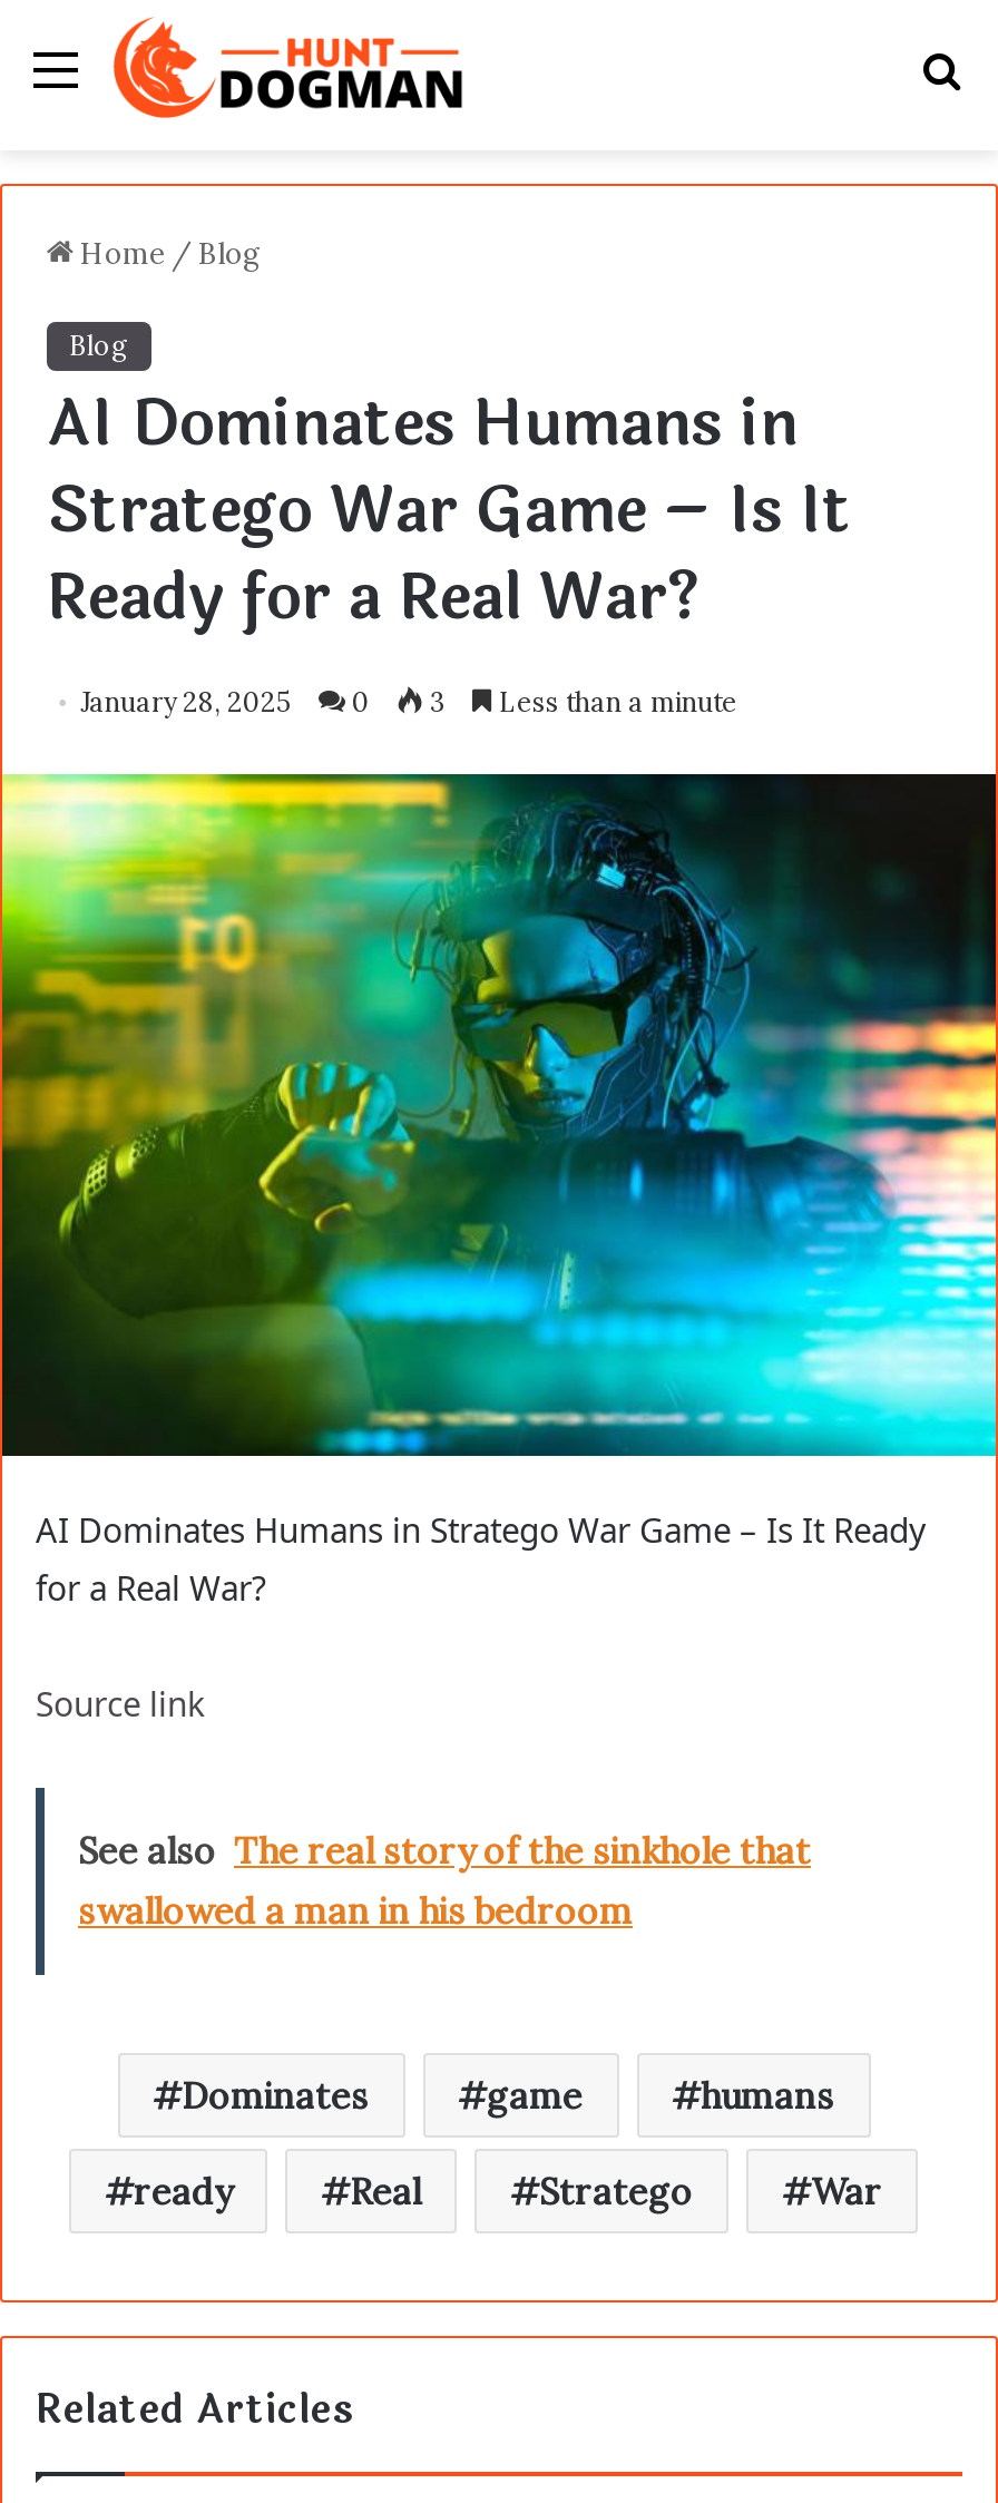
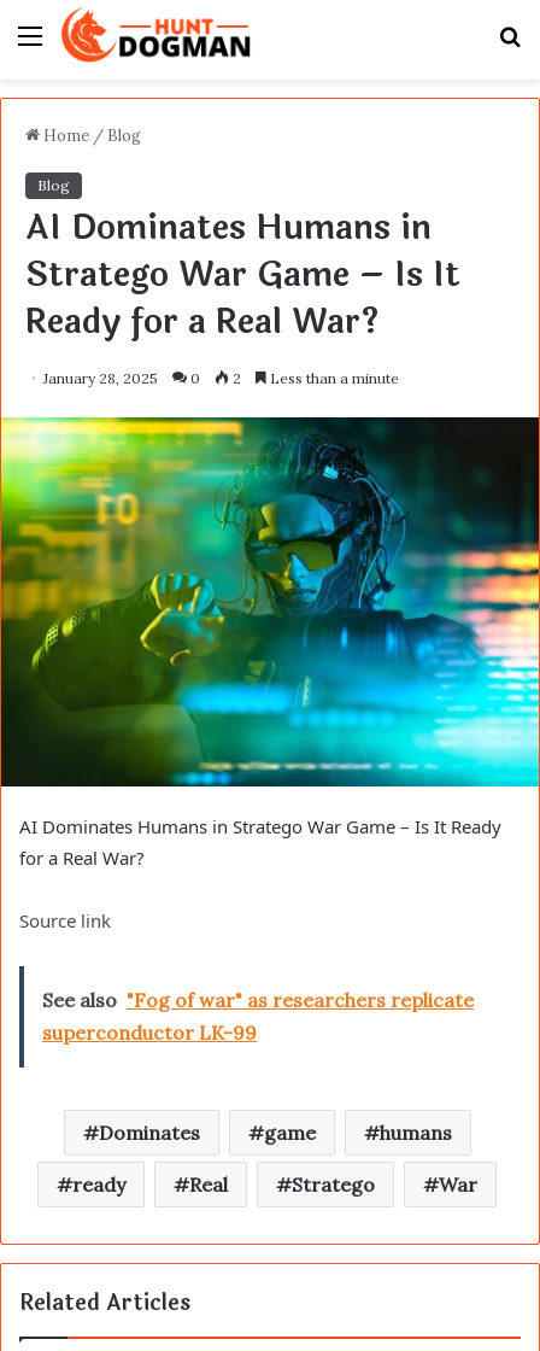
[80,686,737,719] January 28, 2025 0 3 Less than a minute -> [43,370,399,388] January 28, 2025 0 2 Less than a minute
[78,1827,811,1932] See also The real story of the sinkhole that | swallowed a man in his bedroom -> [42,987,474,1044] See also "Fog of war" as researchers replicate | superconductor LK-99

